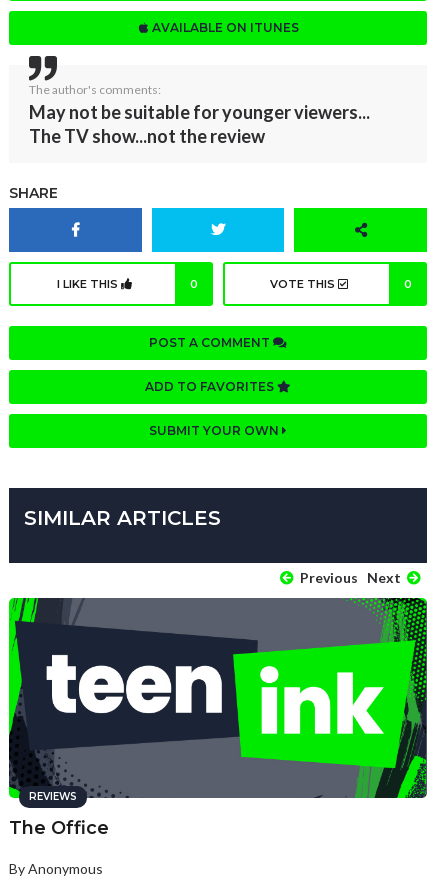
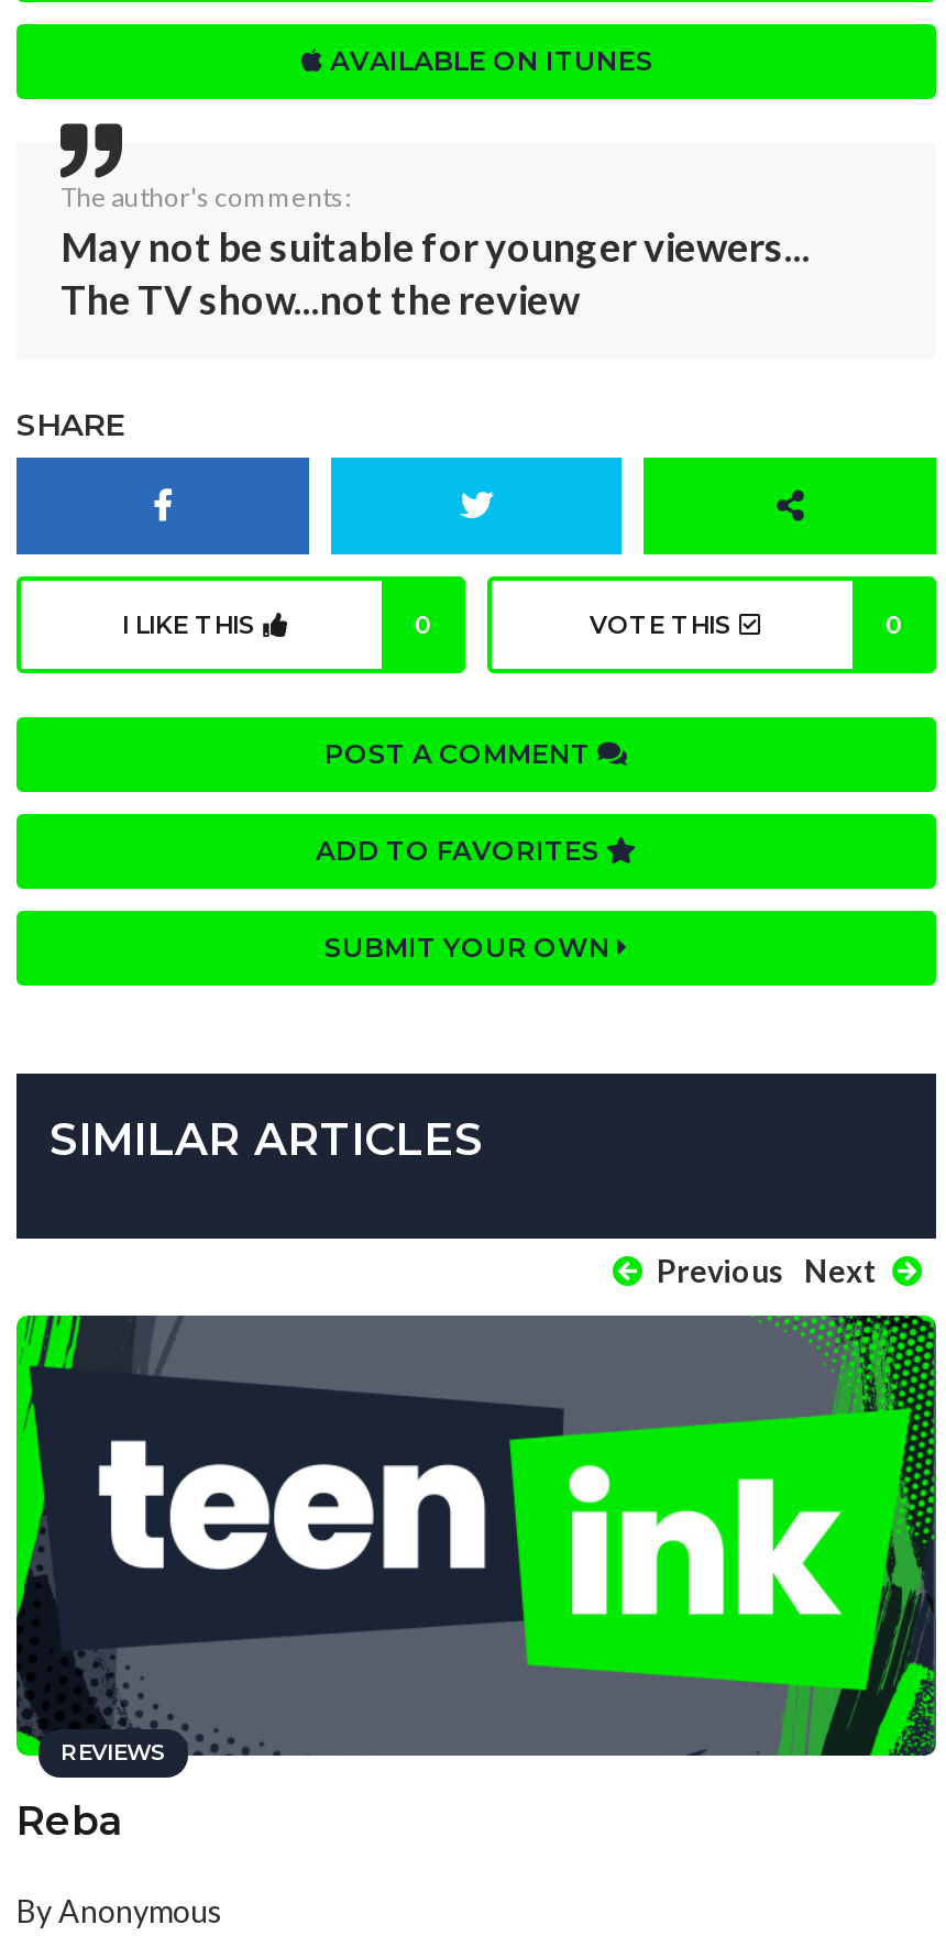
[9,817,109,839] The Office -> [16,1798,122,1846] Reba

